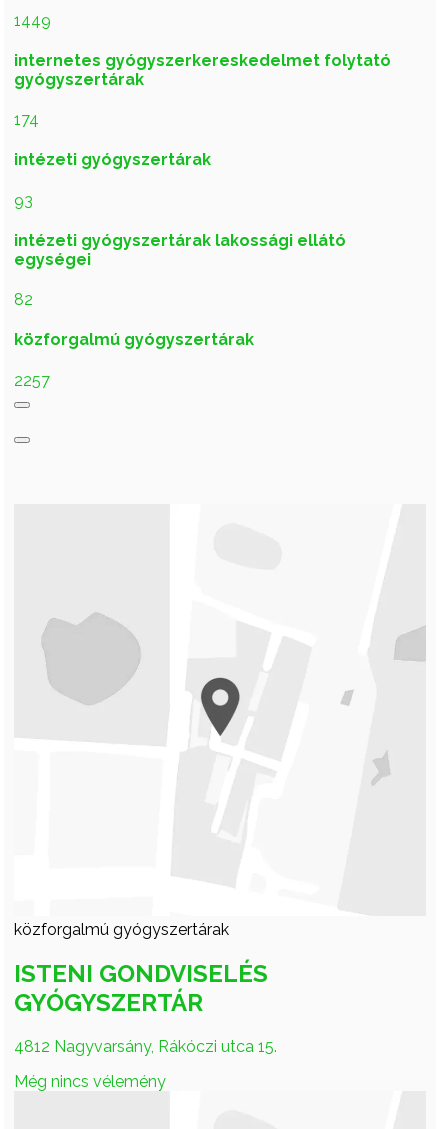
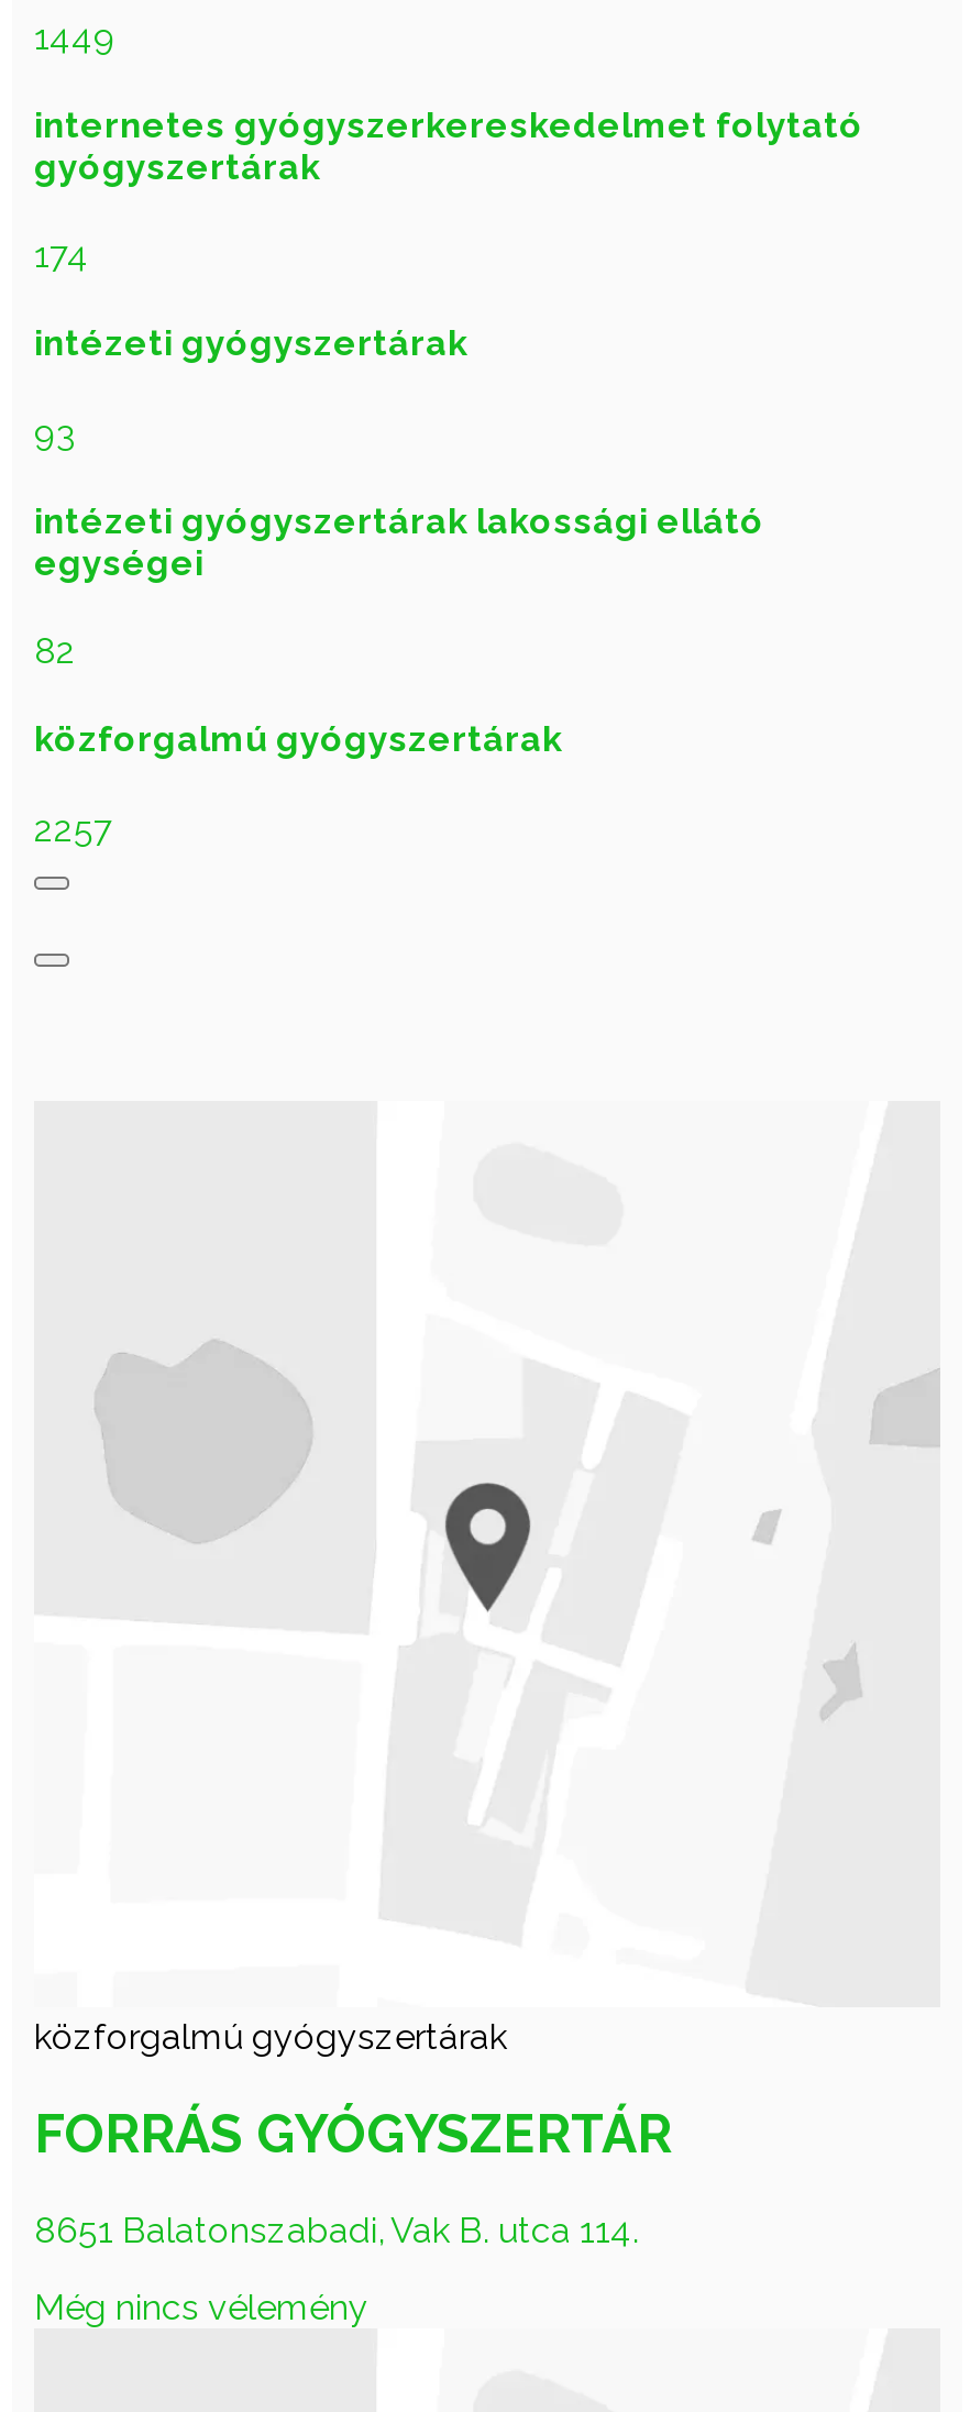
[14,959,268,1017] ISTENI GONDVISELÉS | GYÓGYSZERTÁR -> [34,2101,672,2165] FORRÁS GYÓGYSZERTÁR
[14,1037,277,1056] 4812 Nagyvarsány, Rákóczi utca 15. -> [34,2209,639,2251] 8651 Balatonszabadi, Vak B. utca 114.

